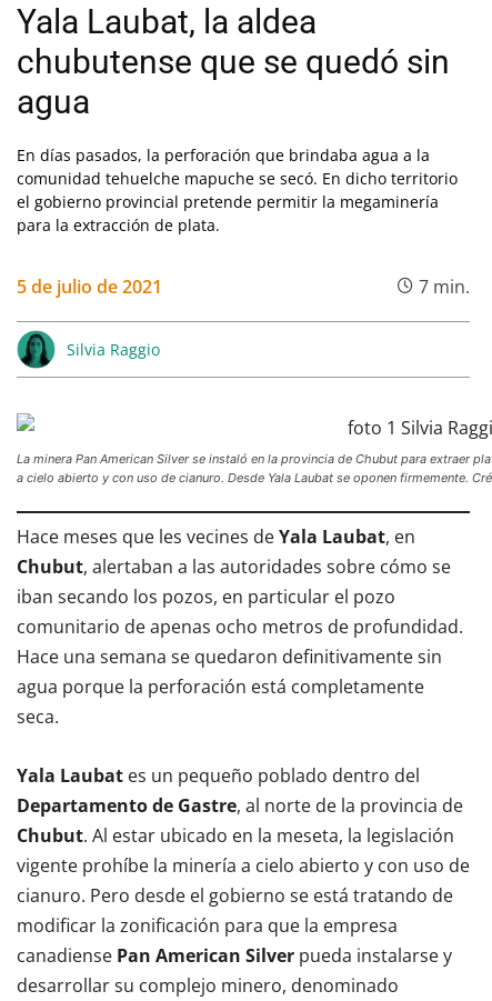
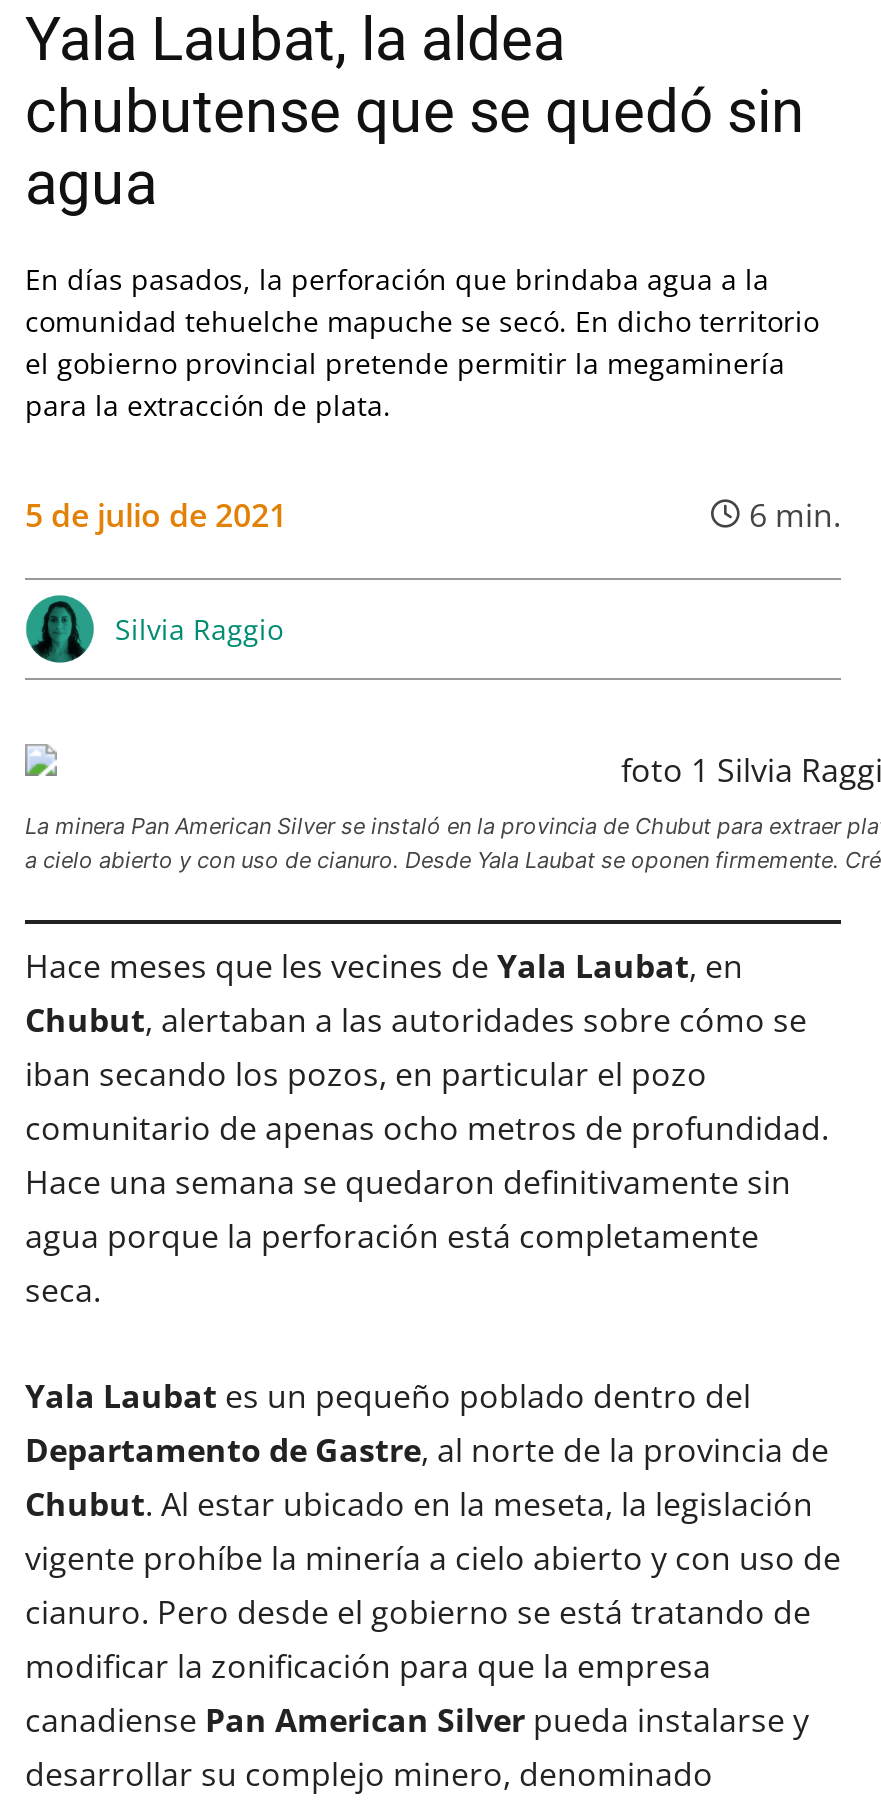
[419,275,470,299] 7 min. -> [749,494,841,538] 6 min.

